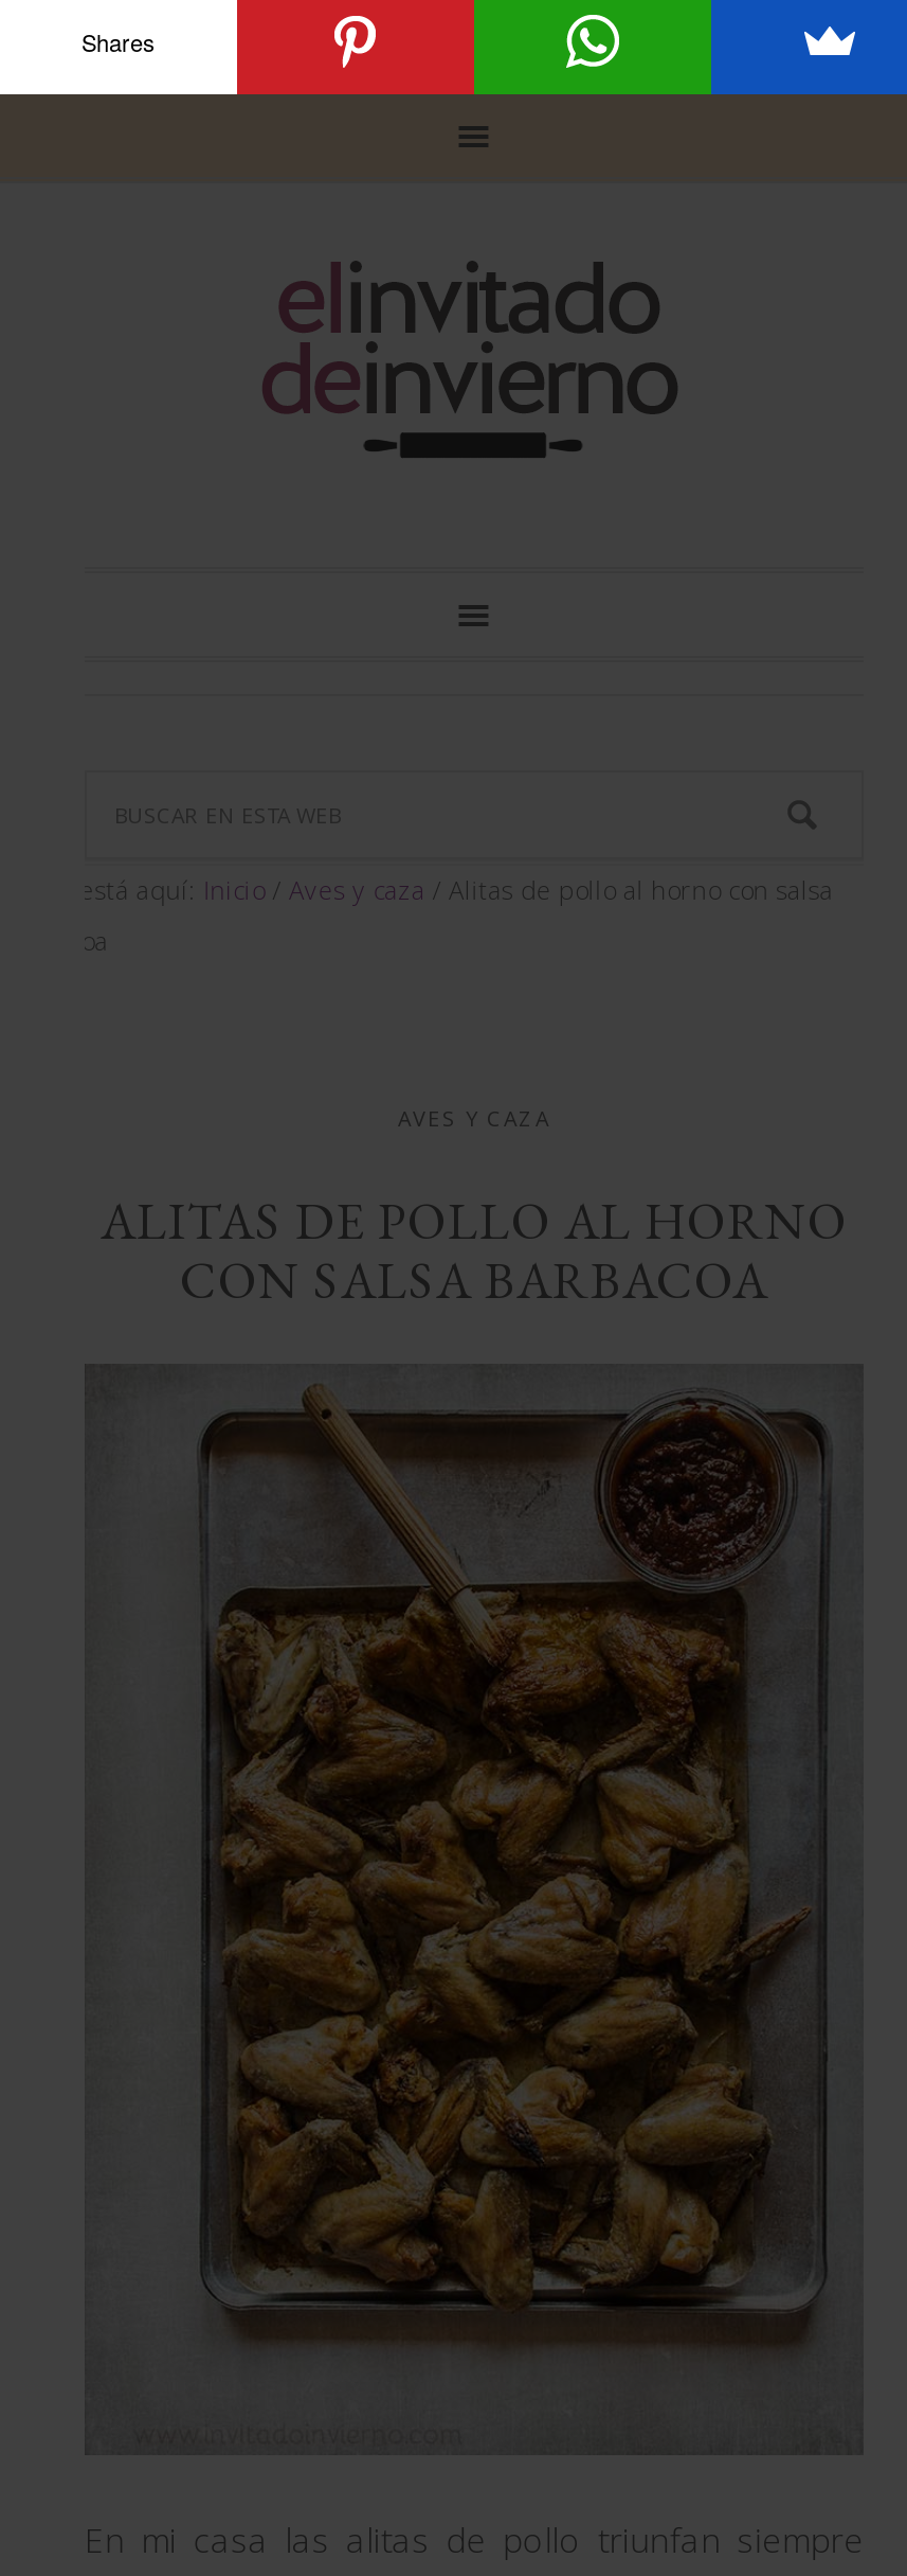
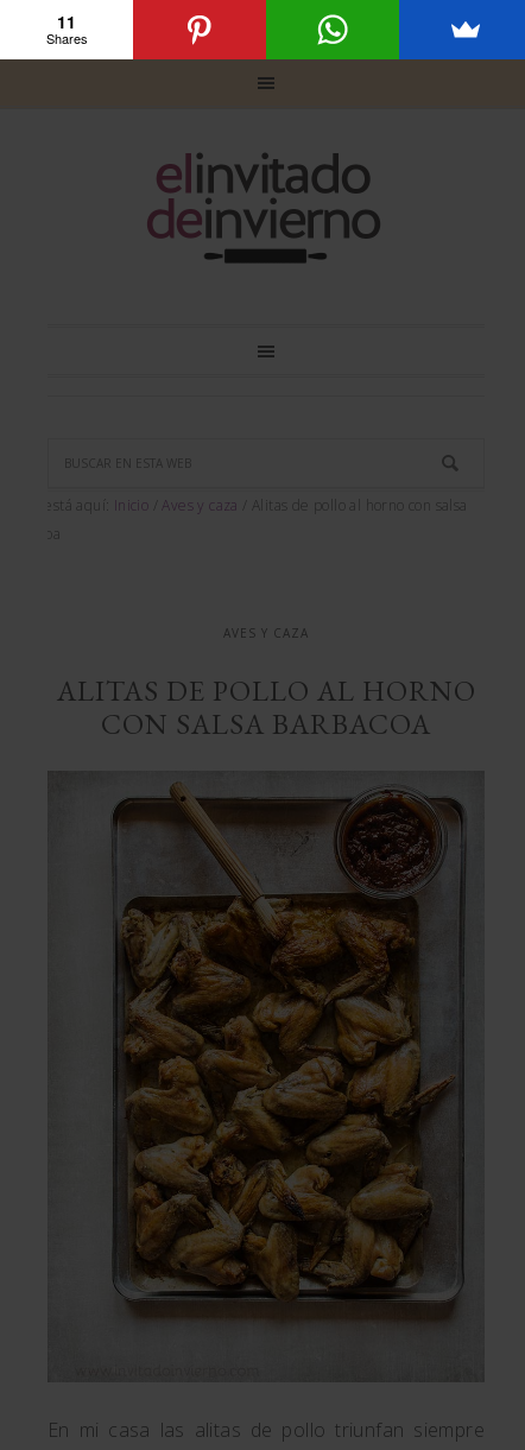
none -> [57,9,76,33] 11

